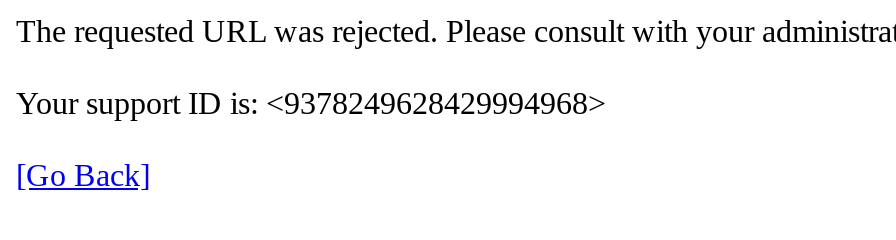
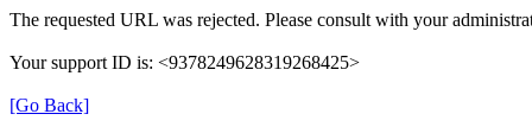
[16,86,606,120] Your support ID is: <9378249628429994968> -> [9,52,360,72] Your support ID is: <9378249628319268425>

